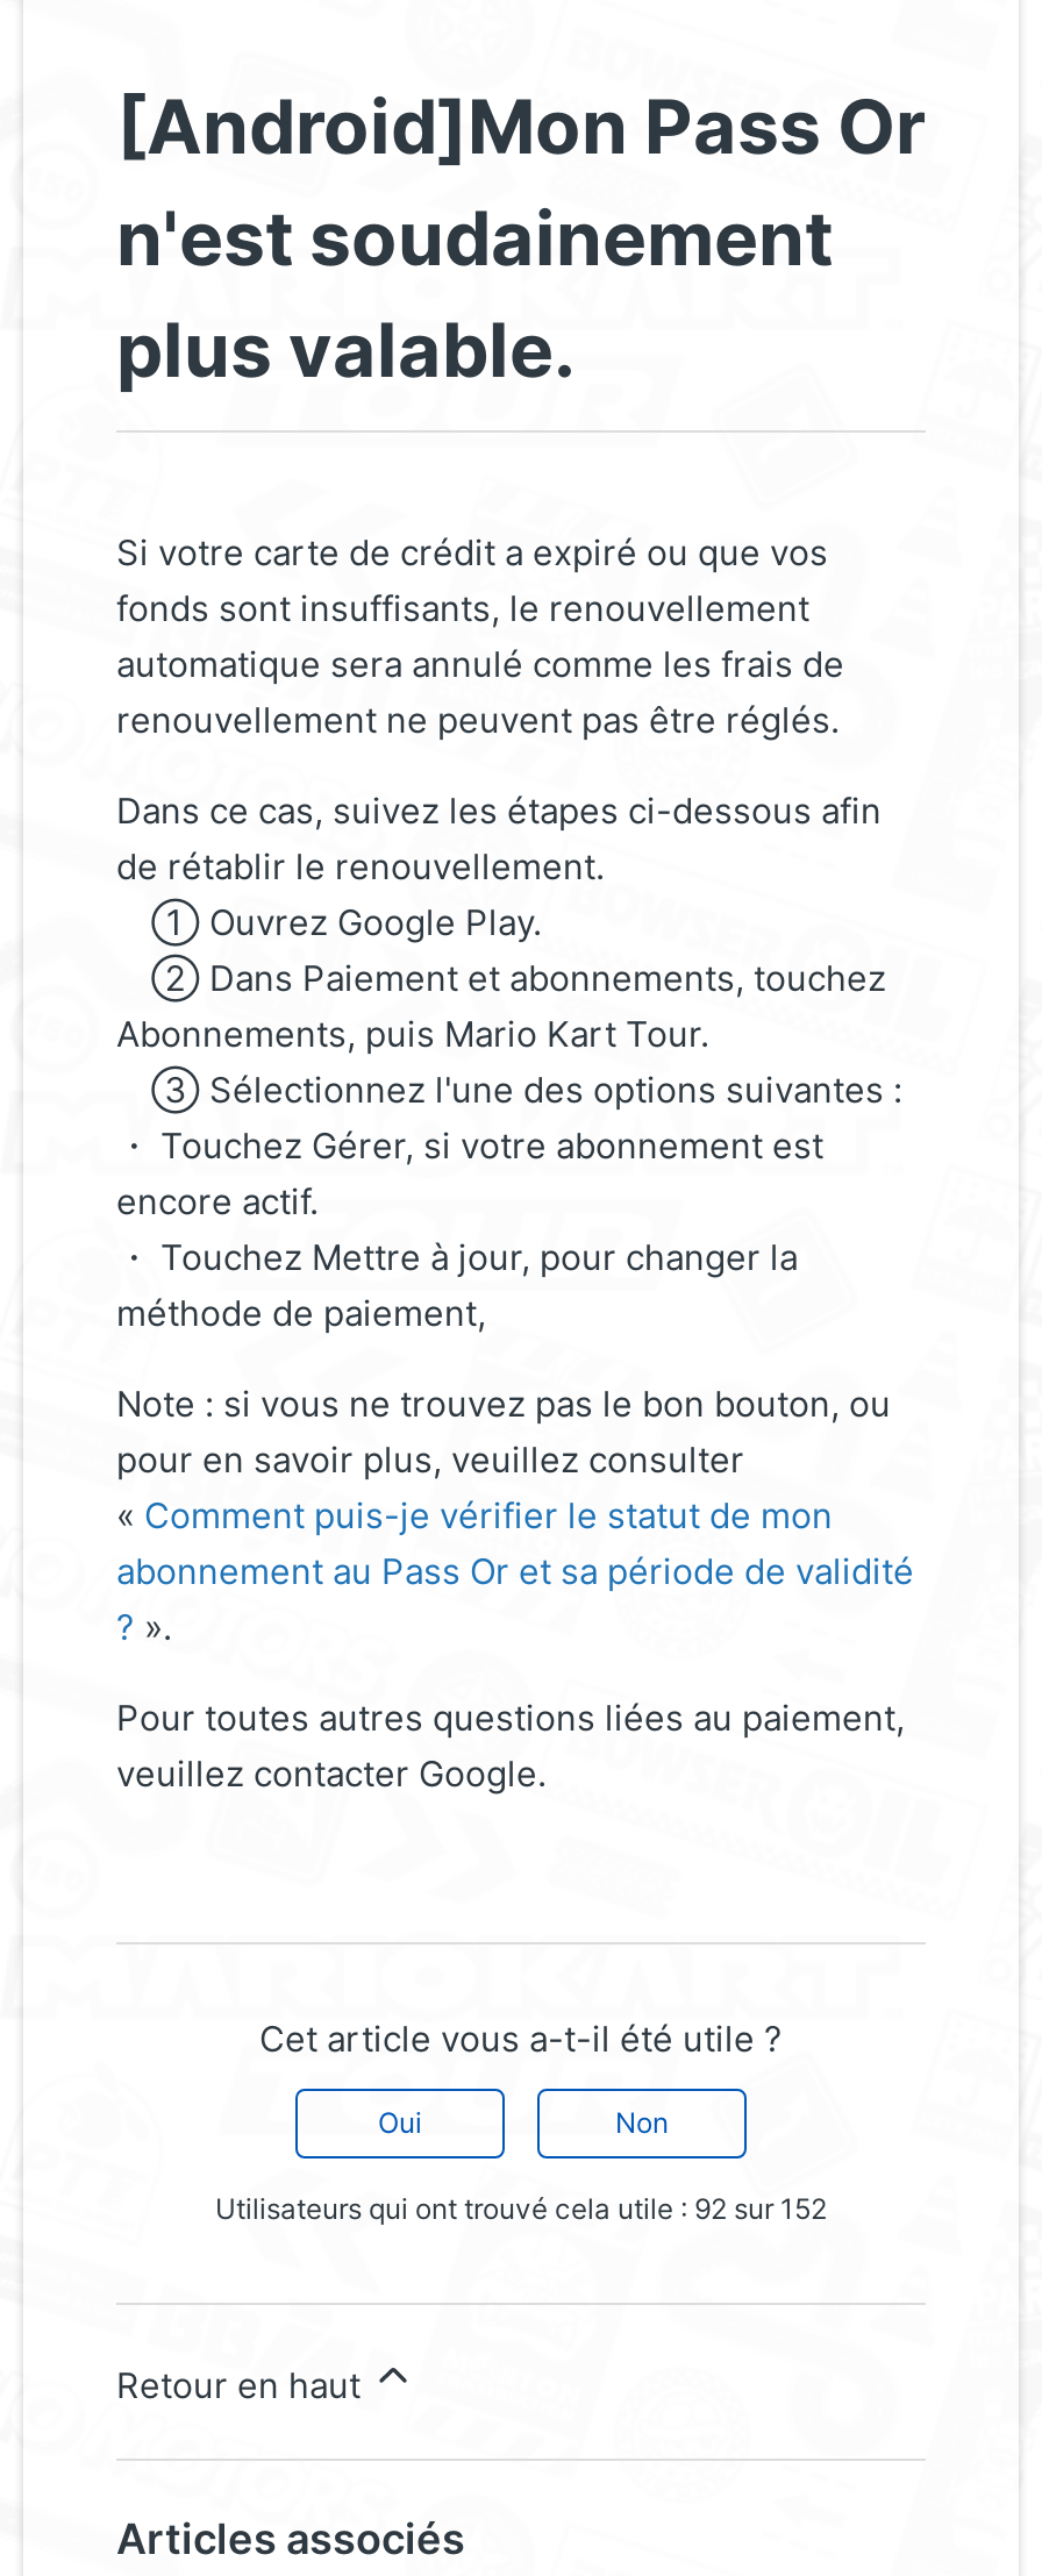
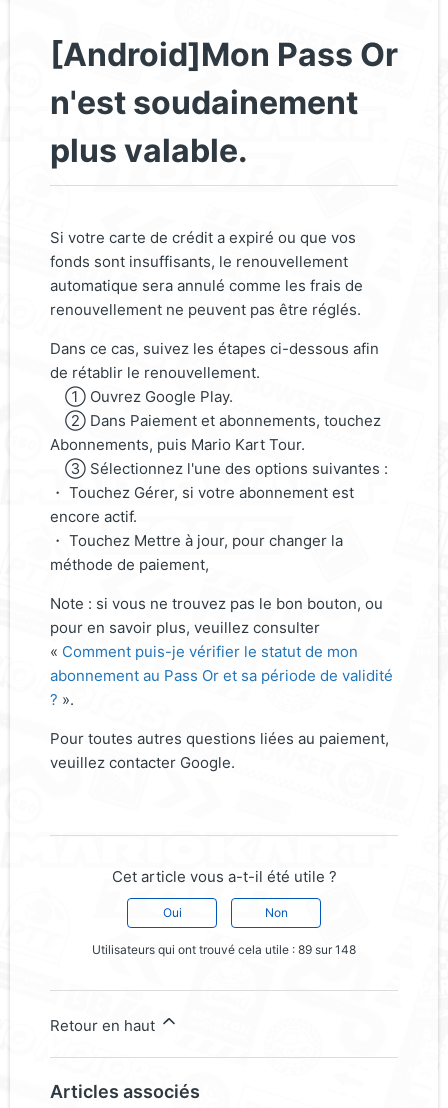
[215,2191,827,2226] Utilisateurs qui ont trouvé cela utile : 92 sur 152 -> [92,942,356,957] Utilisateurs qui ont trouvé cela utile : 89 sur 148

